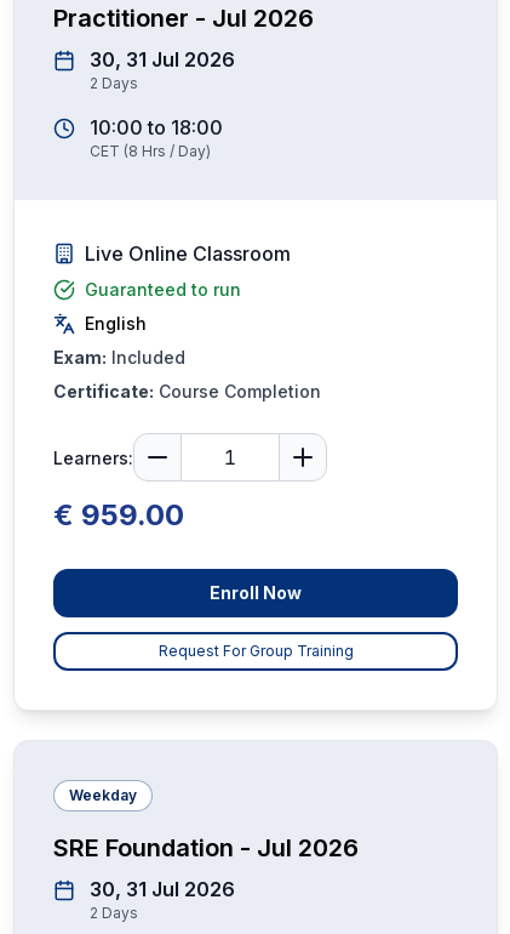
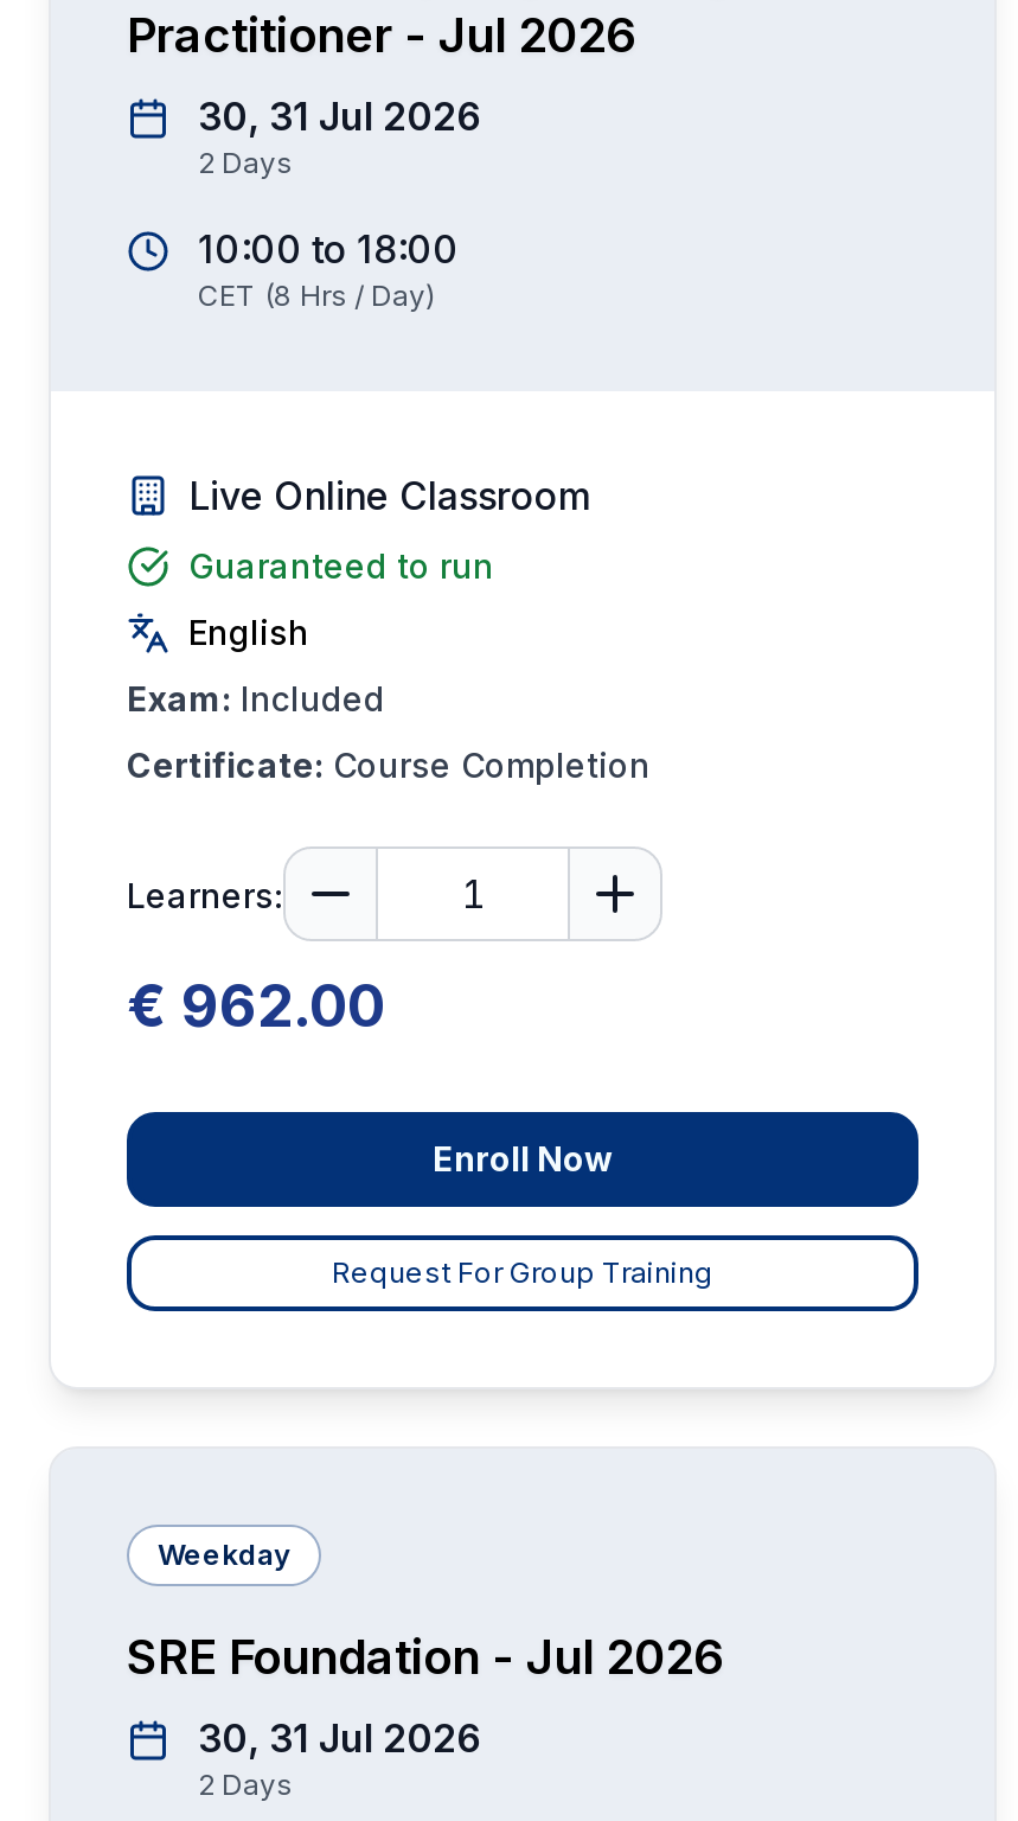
[53,497,184,533] € 959.00 -> [127,972,385,1041] € 962.00

